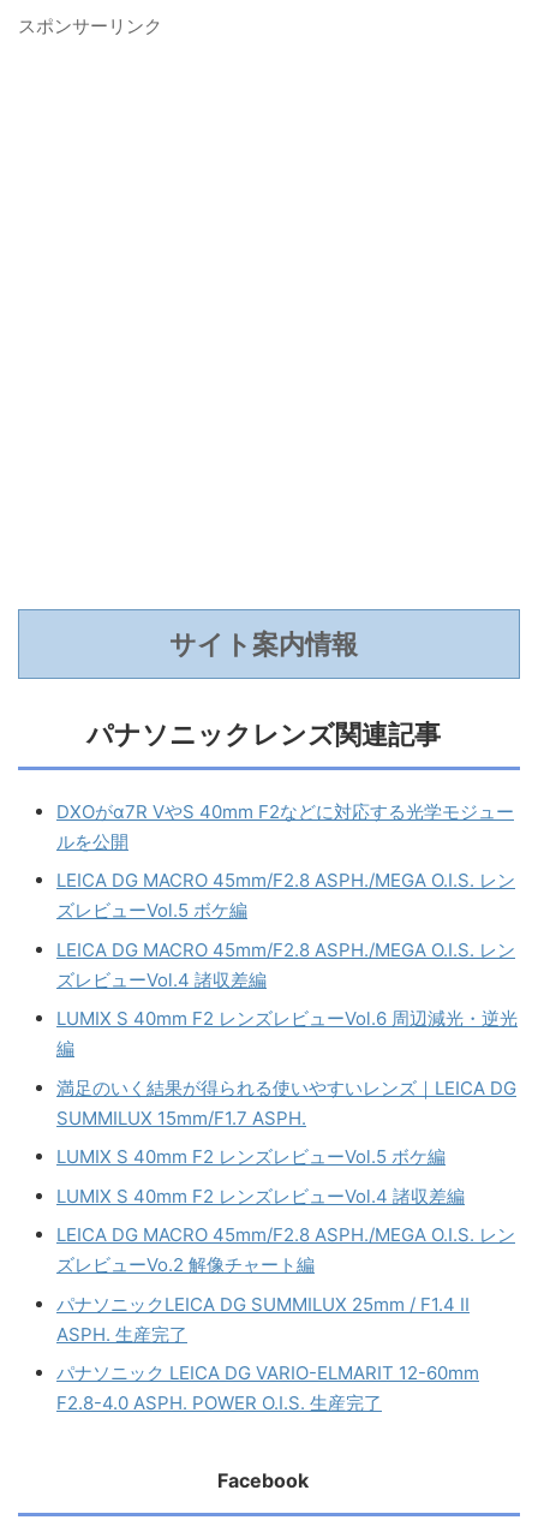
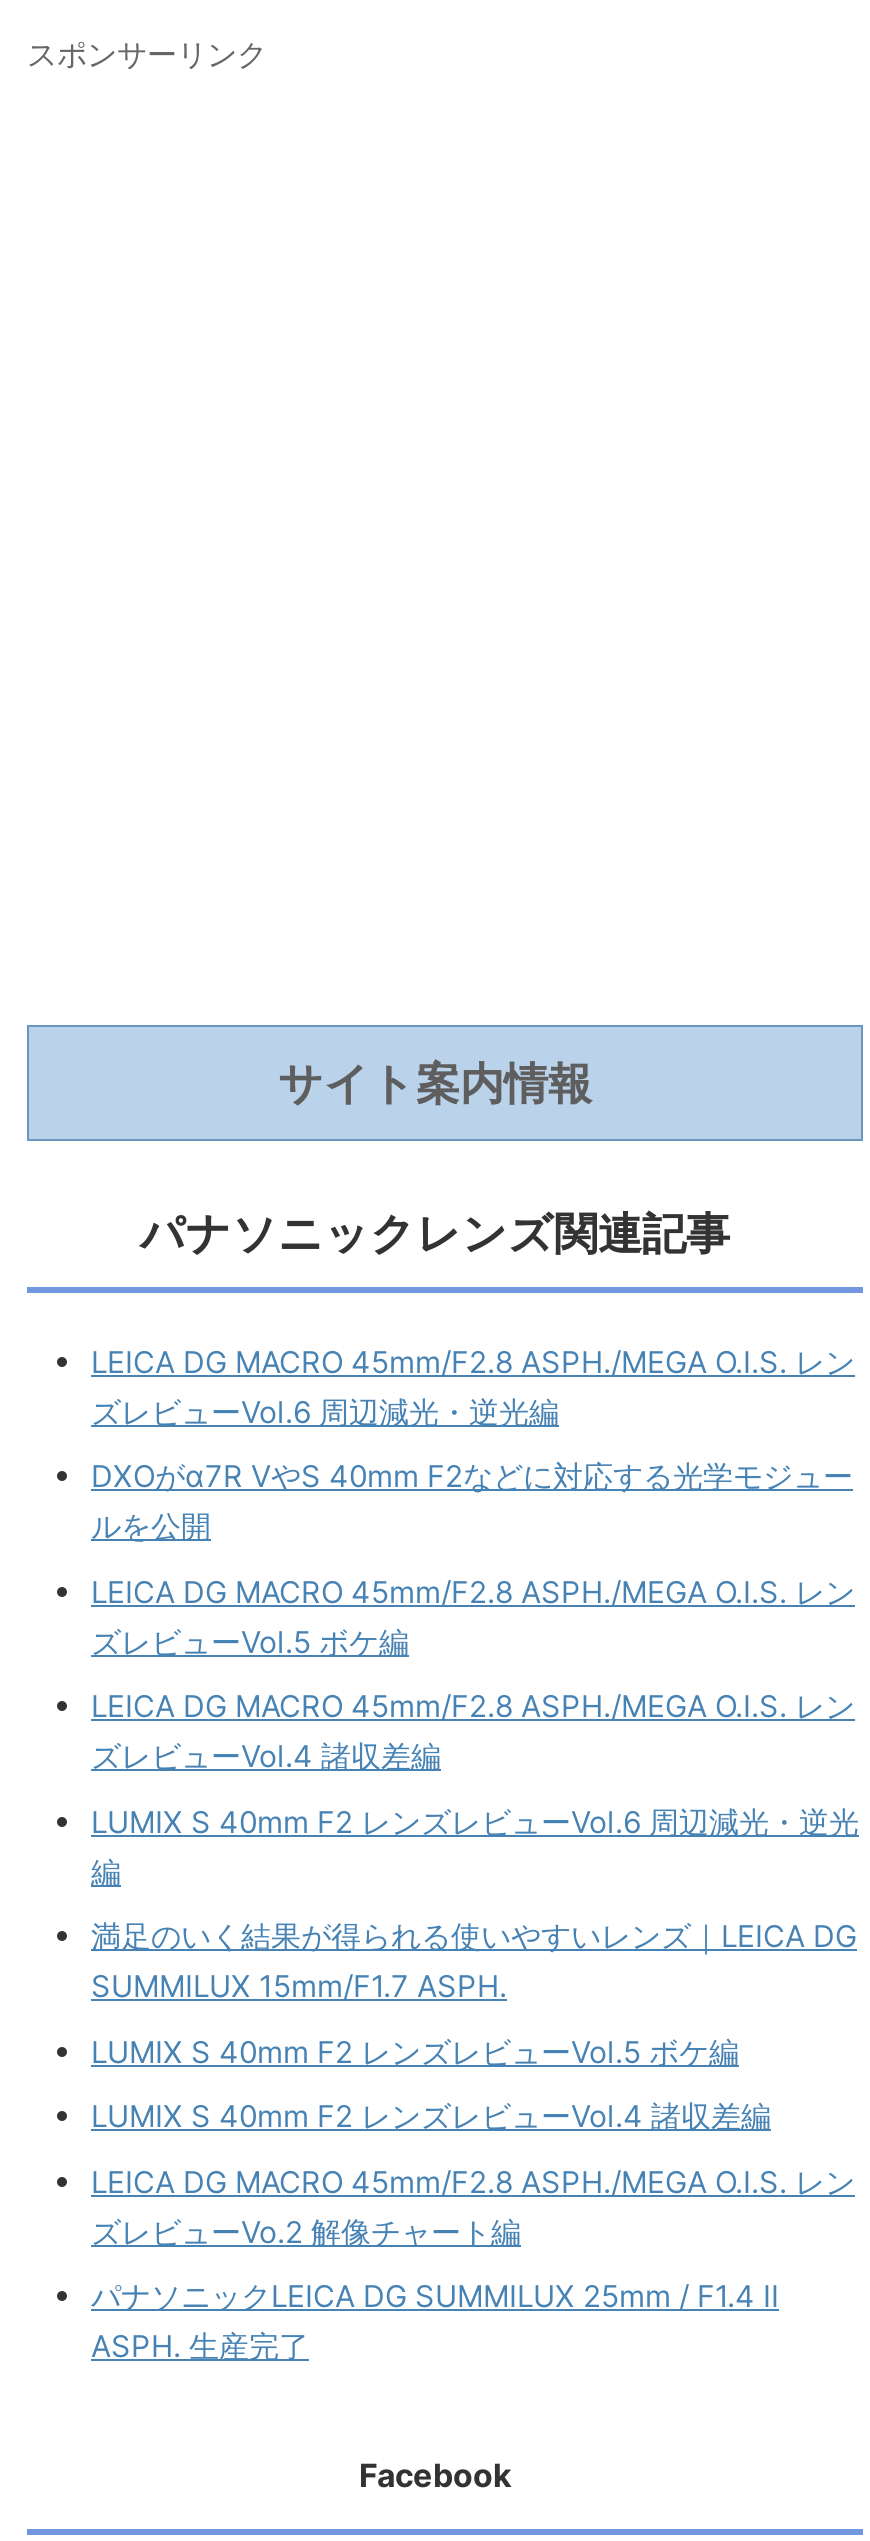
none -> [91,1343,855,1431] LEICA DG MACRO 45mm/F2.8 ASPH./MEGA O.I.S. レン | ズレビューVol.6 周辺減光・逆光編
moved [56,800,518,1346] -> [91,1458,859,2366]: DXOがα7R VやS 40mm F2などに対応する光学モジュー | ルを公開 | LEICA DG MACRO 45mm/F2.8 ASPH./MEGA O.I.S. レン | ... | パナソニックLEICA DG SUMMILUX 25mm / F1.4 II | ASPH. 生産完了
[56,1362,479,1415] パナソニック LEICA DG VARIO-ELMARIT 12-60mm | F2.8-4.0 ASPH. POWER O.I.S. 生産完了 -> none

